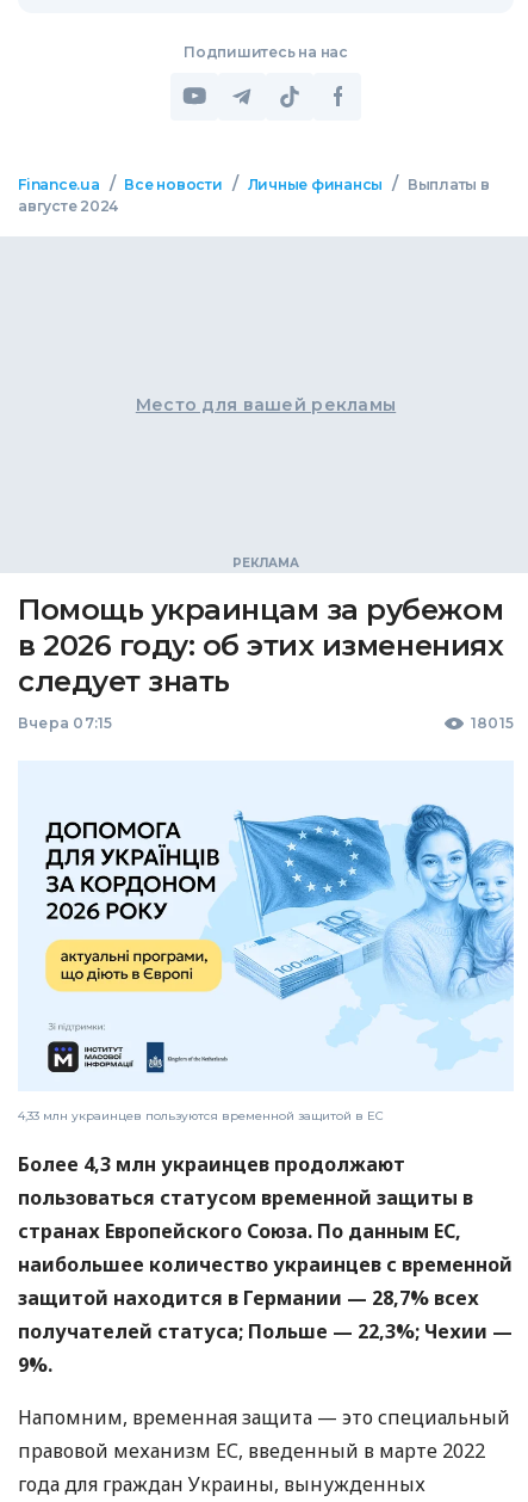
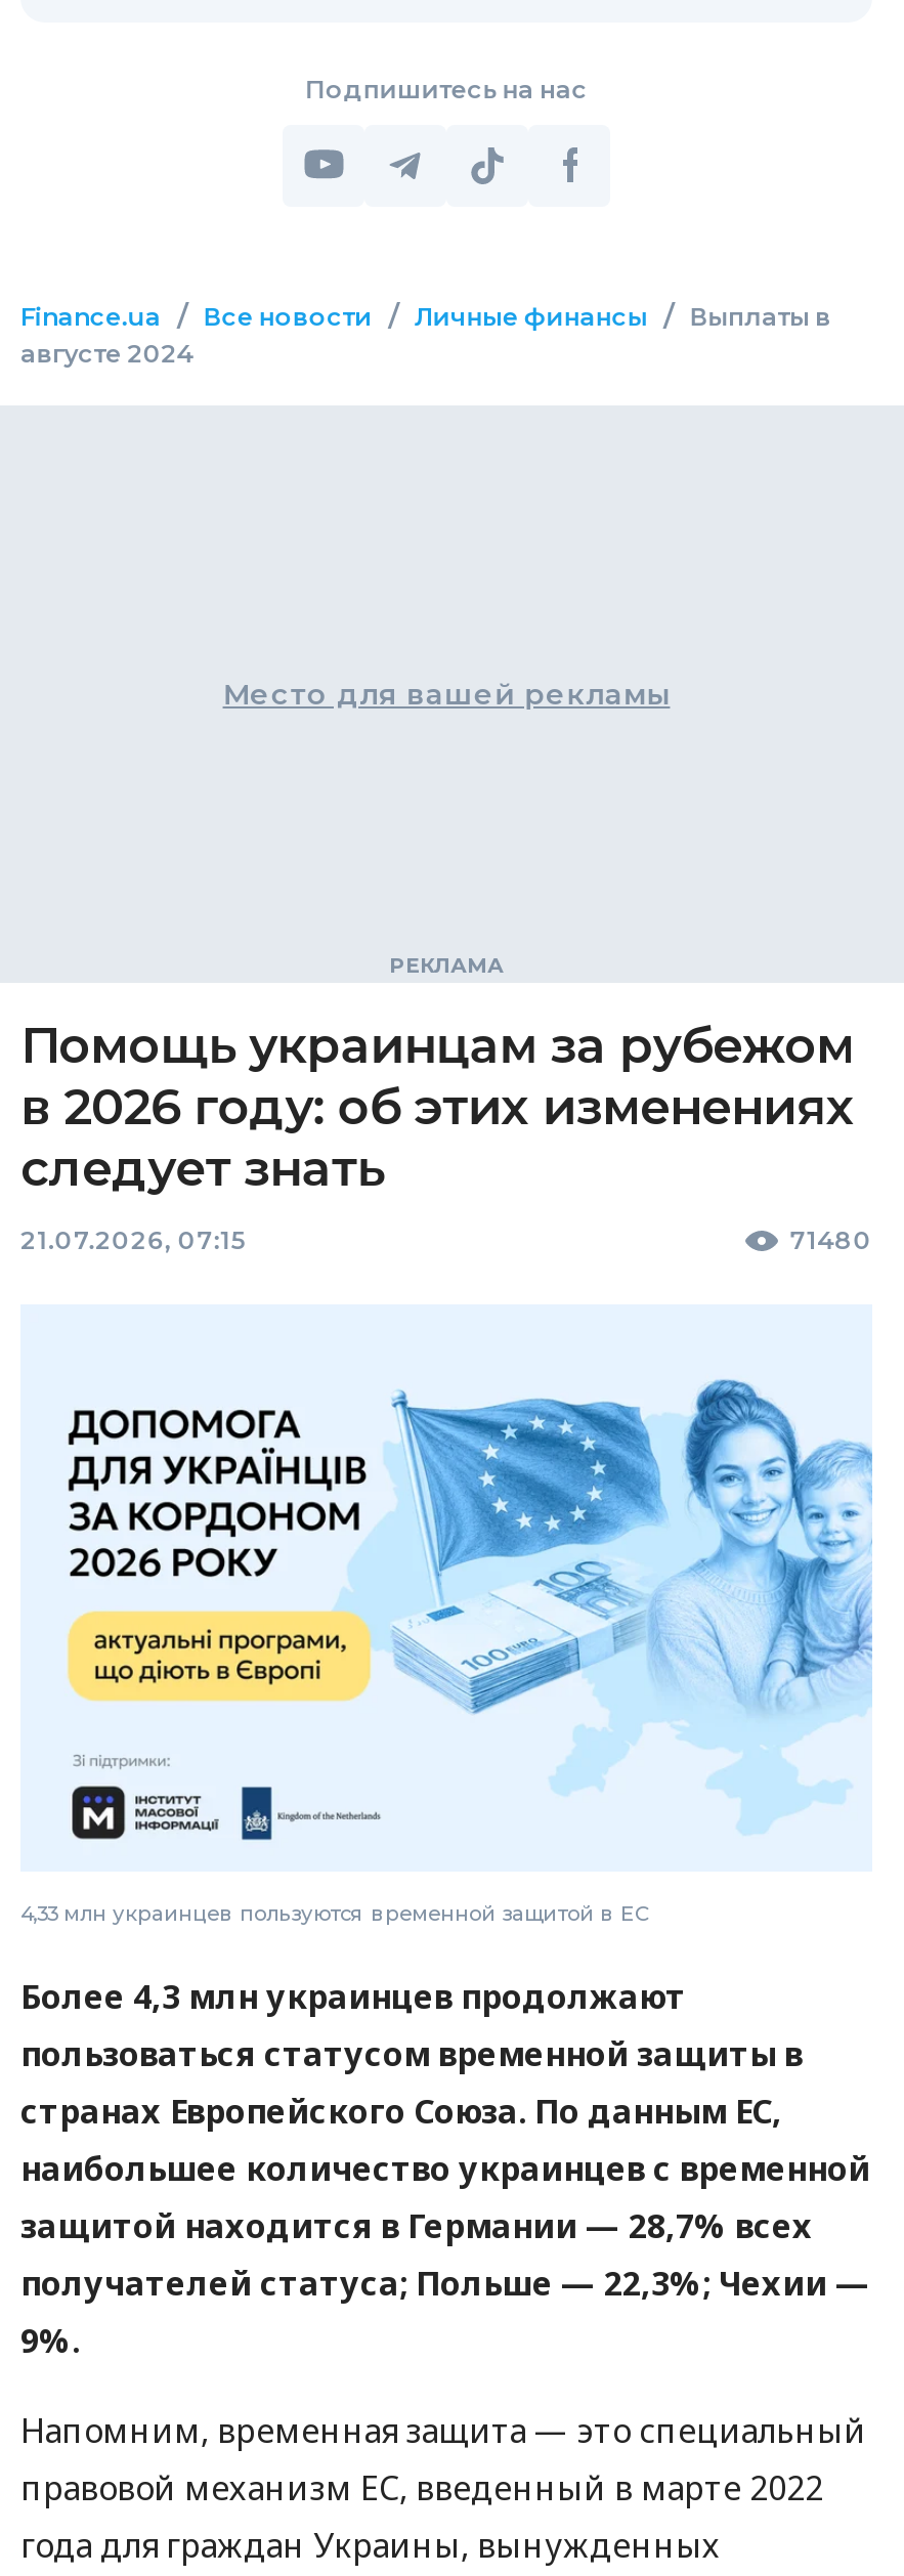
[18,714,514,731] Вчера 07:15 | 18015 -> [20,1224,872,1254] 21.07.2026, 07:15 | 71480

